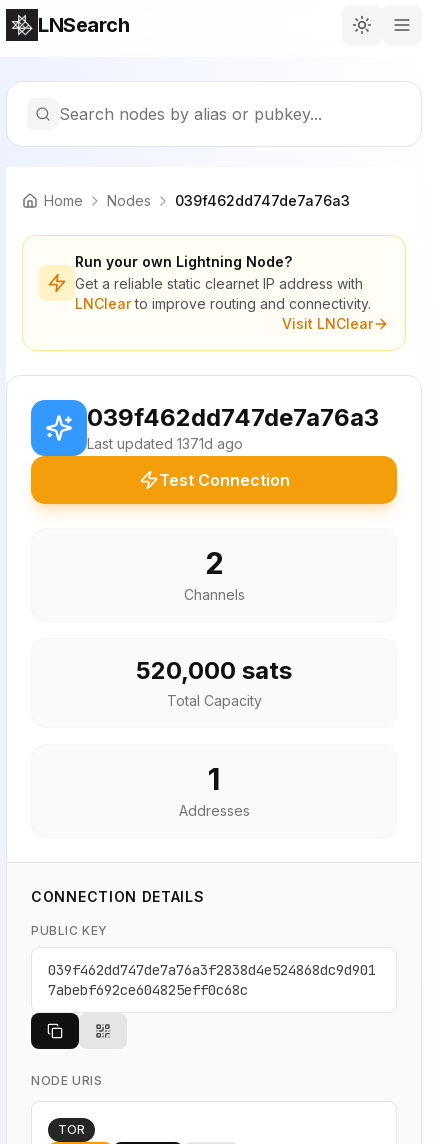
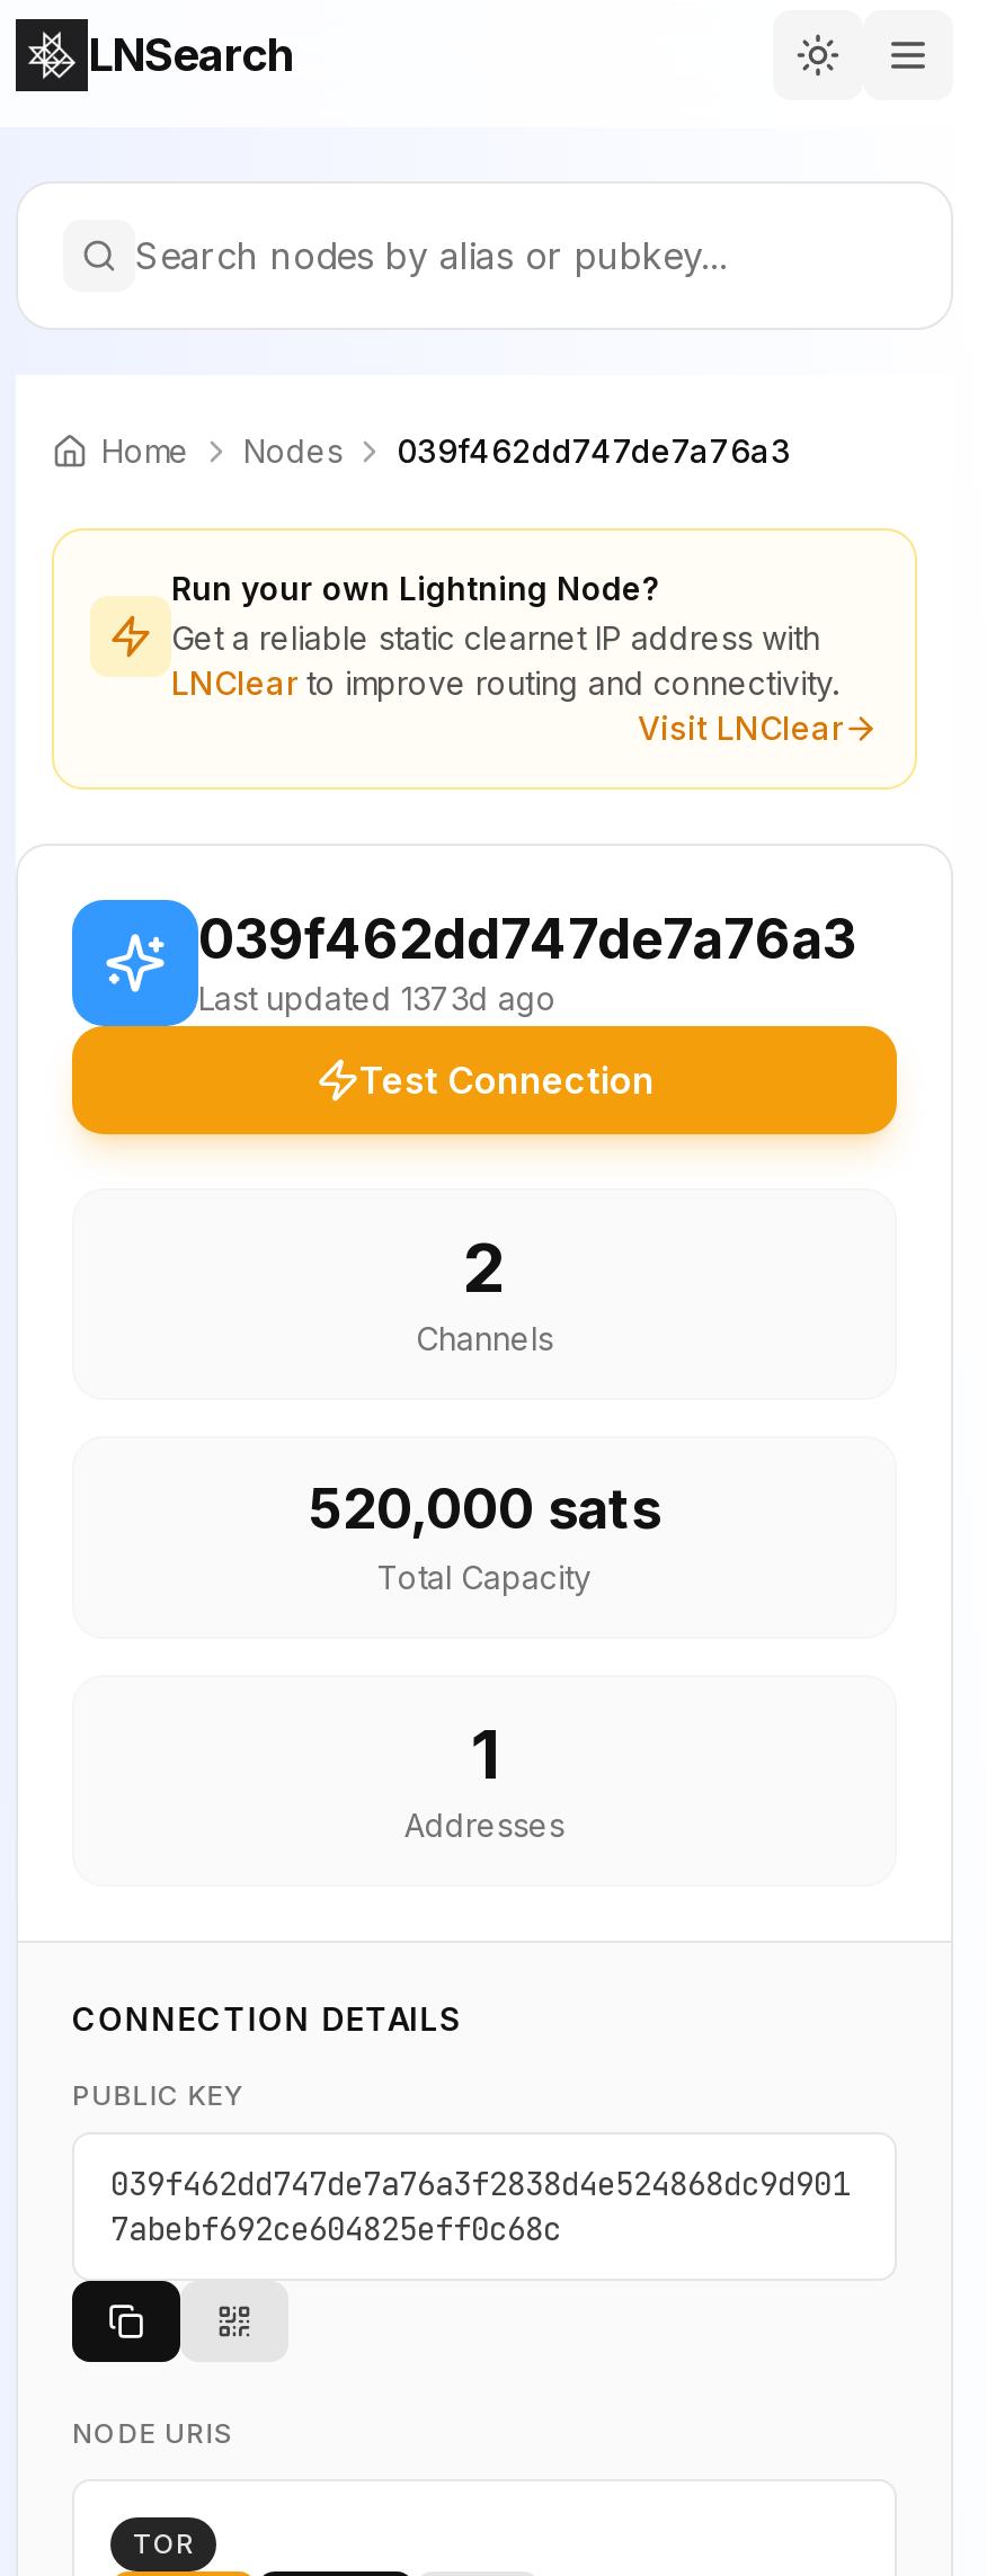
[87,435,243,452] Last updated 1371d ago -> [198,979,557,1017] Last updated 1373d ago

